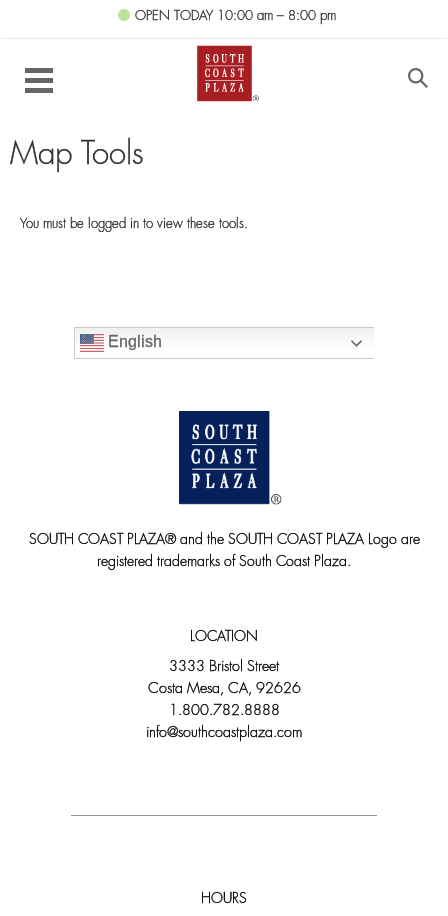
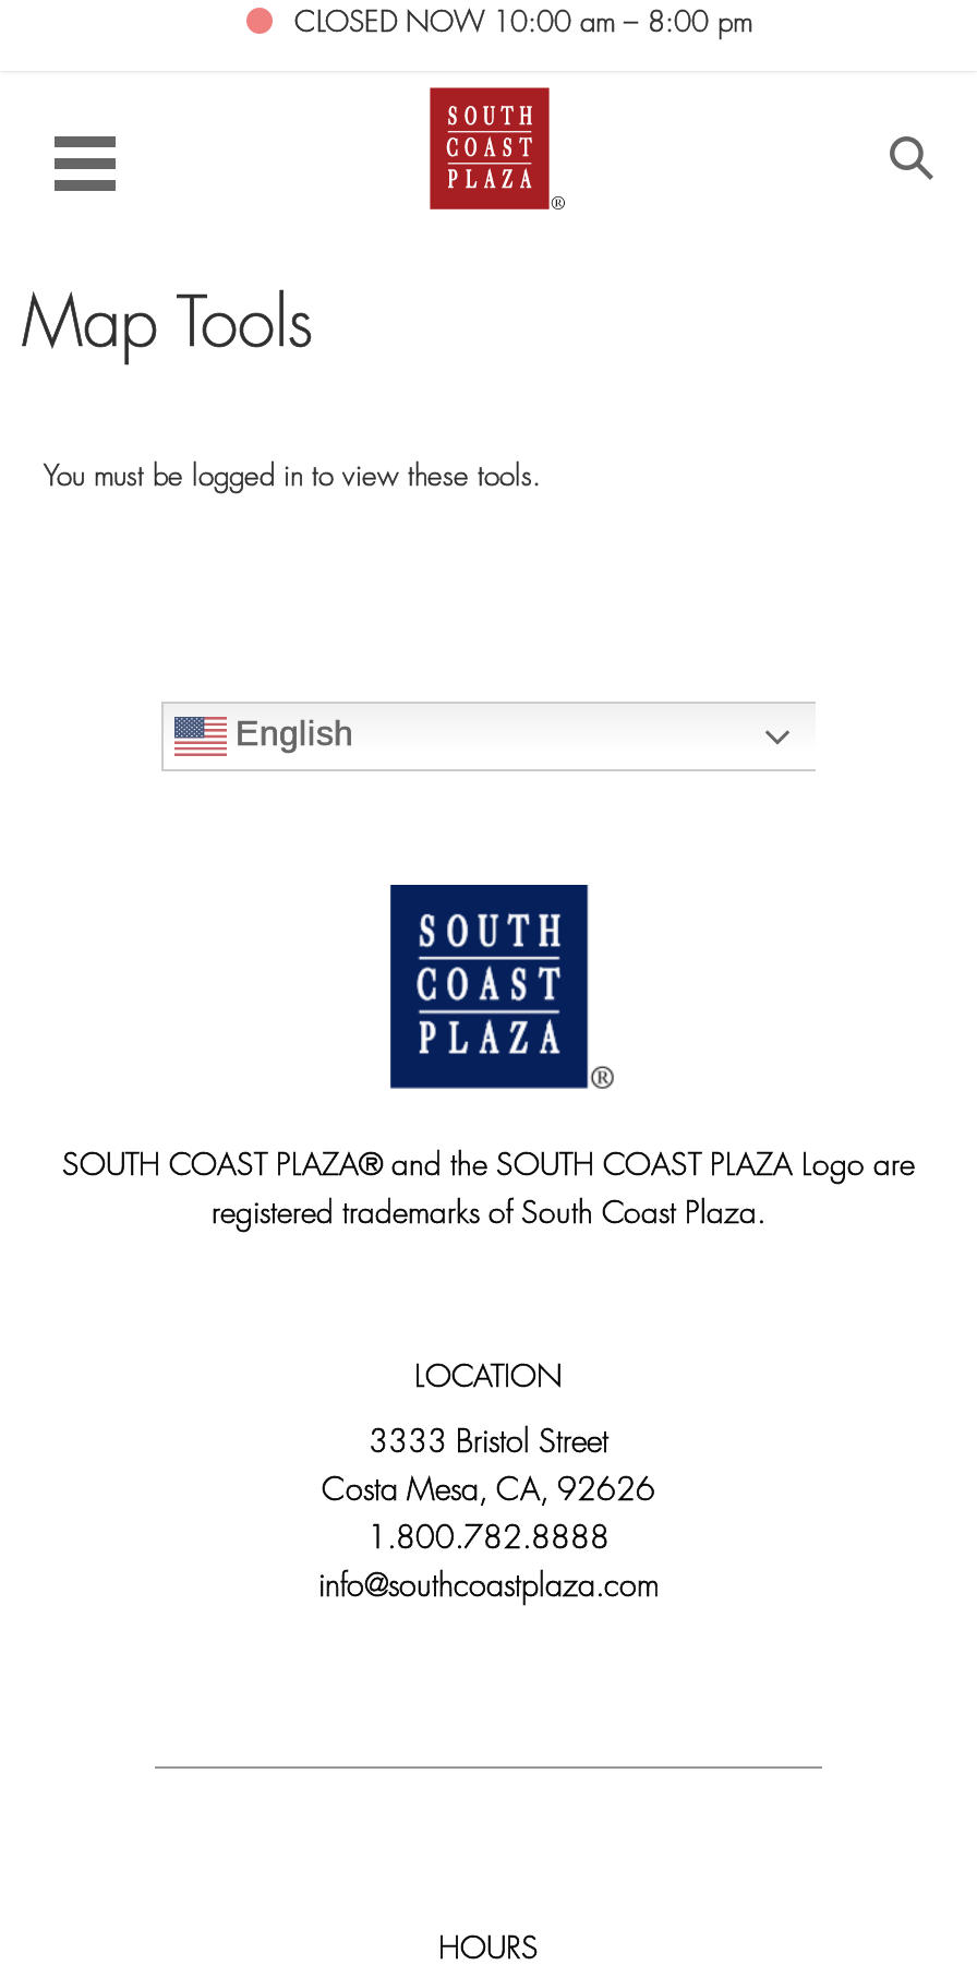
[134,10,335,23] OPEN TODAY 10:00 am – 8:00 pm -> [294,10,752,38] CLOSED NOW 10:00 am – 8:00 pm

